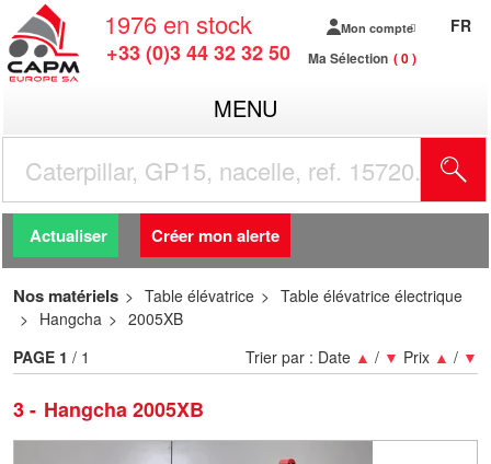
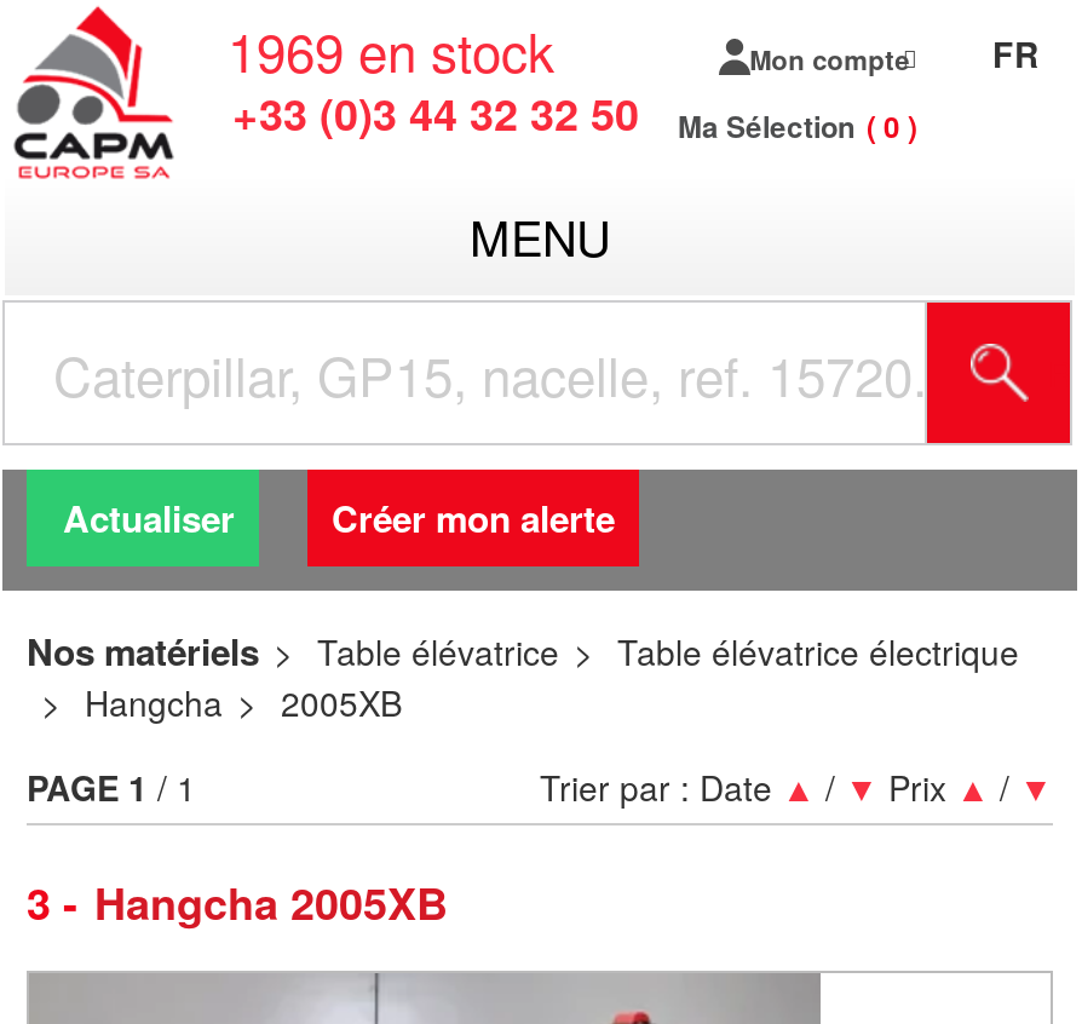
[104,7,252,40] 1976 en stock -> [228,12,554,87] 1969 en stock

